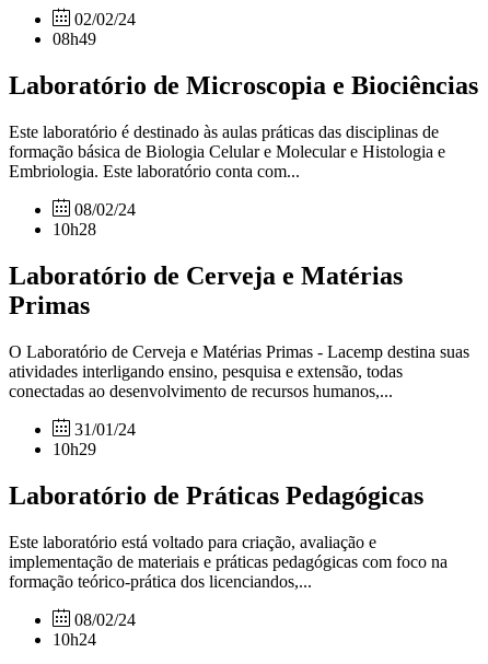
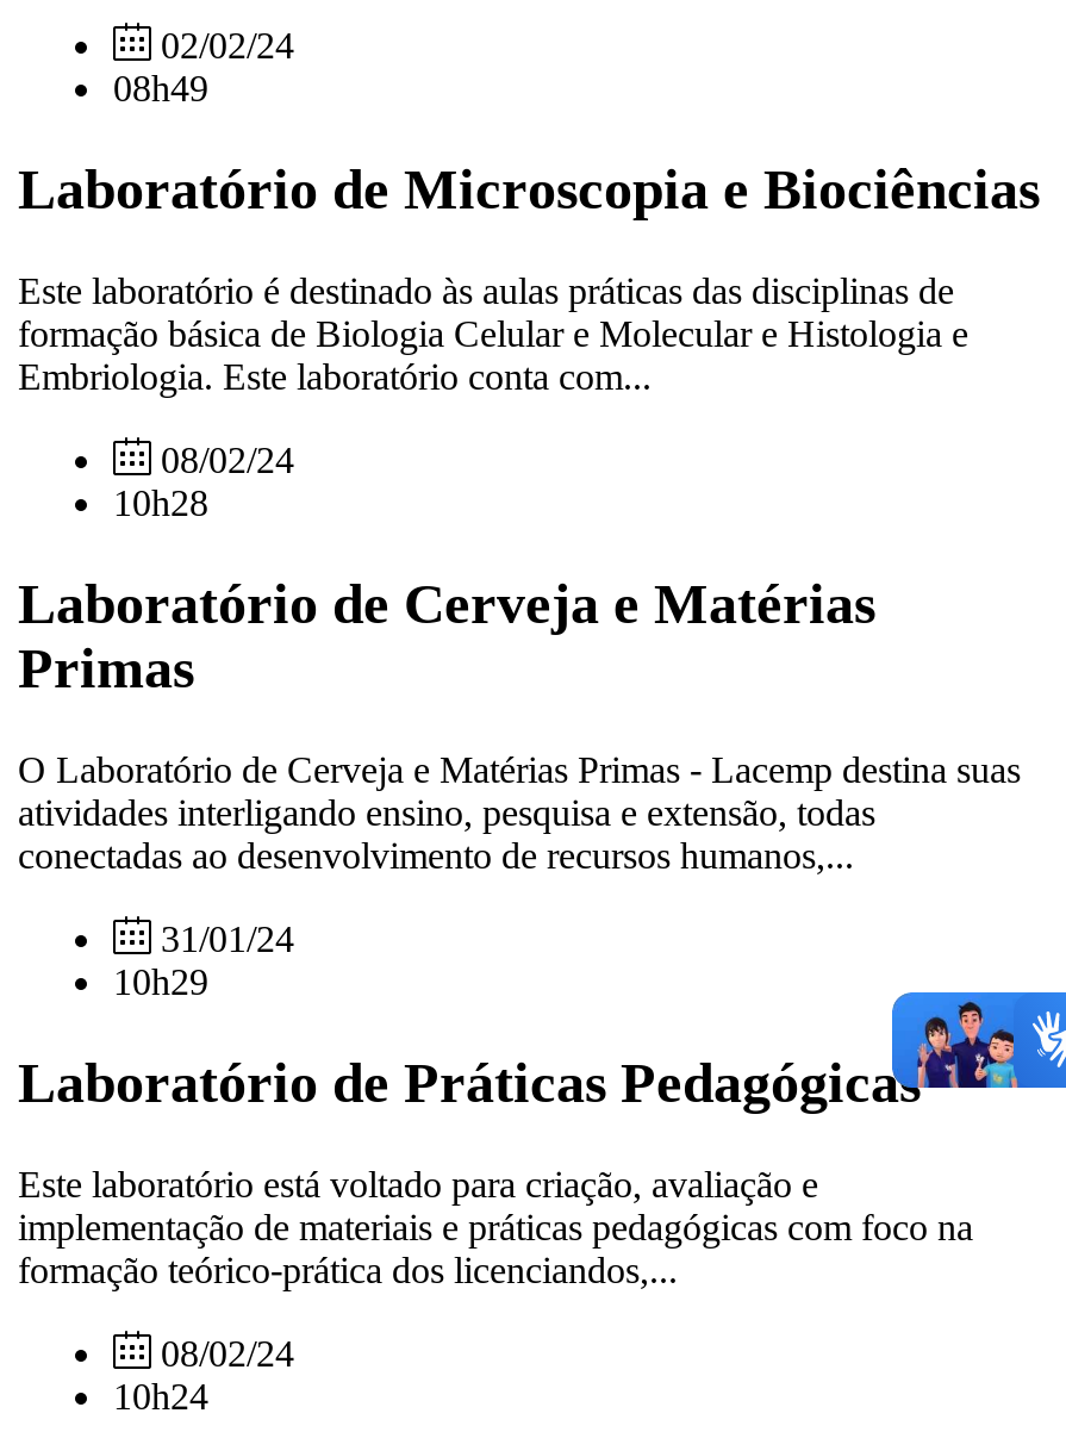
none -> [890,990,1059,1090] [image]

